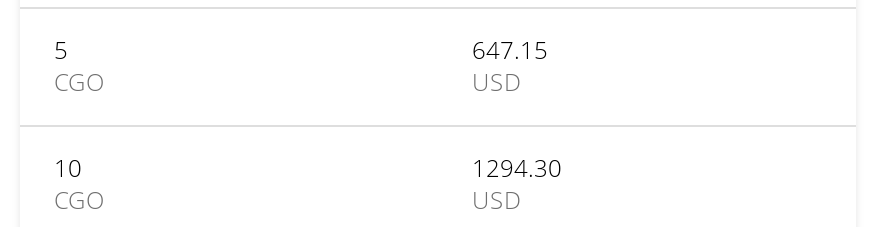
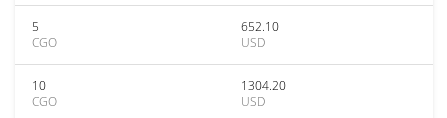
[472,33,548,67] 647.15 -> [241,18,279,35] 652.10
[472,151,562,185] 1294.30 -> [241,77,286,94] 1304.20

